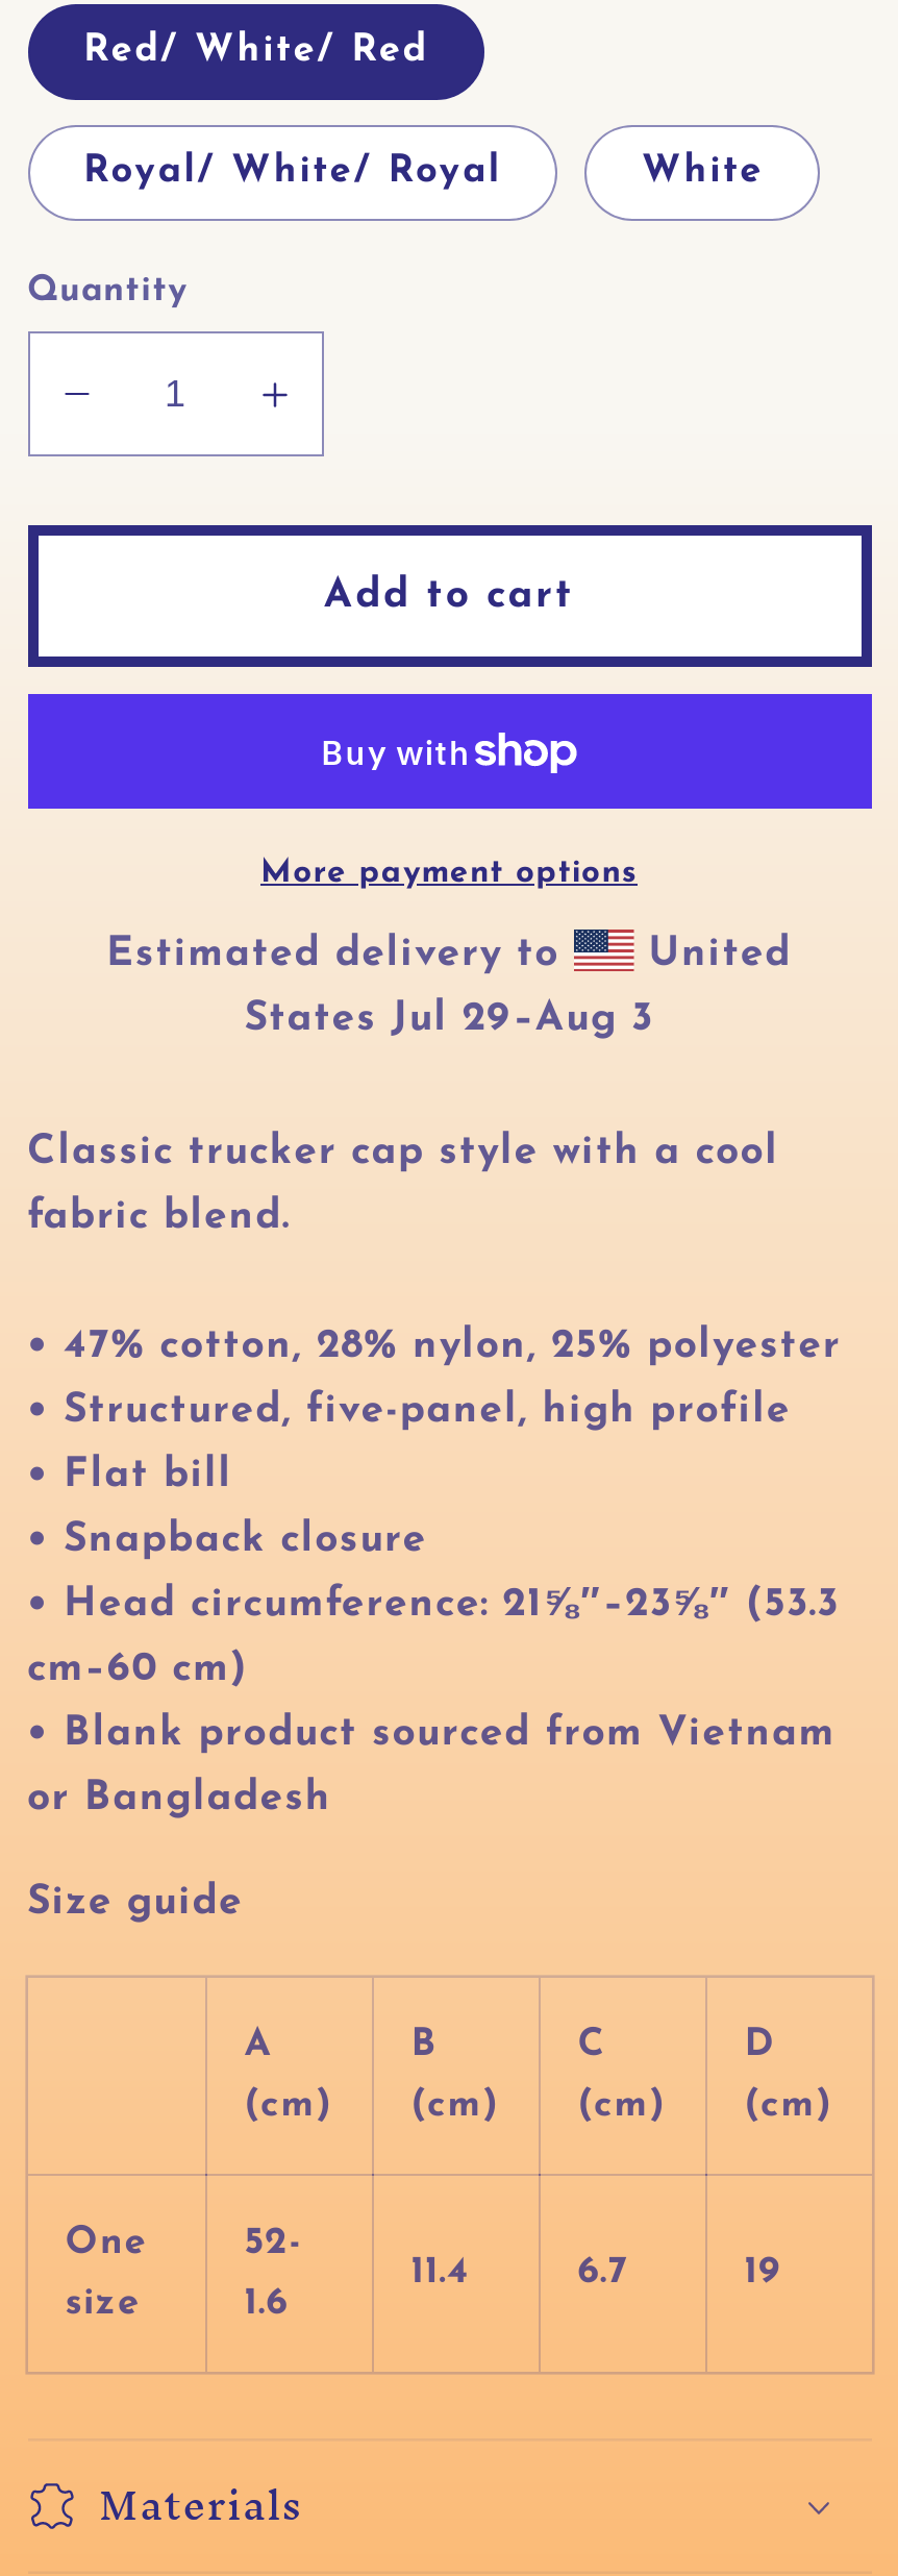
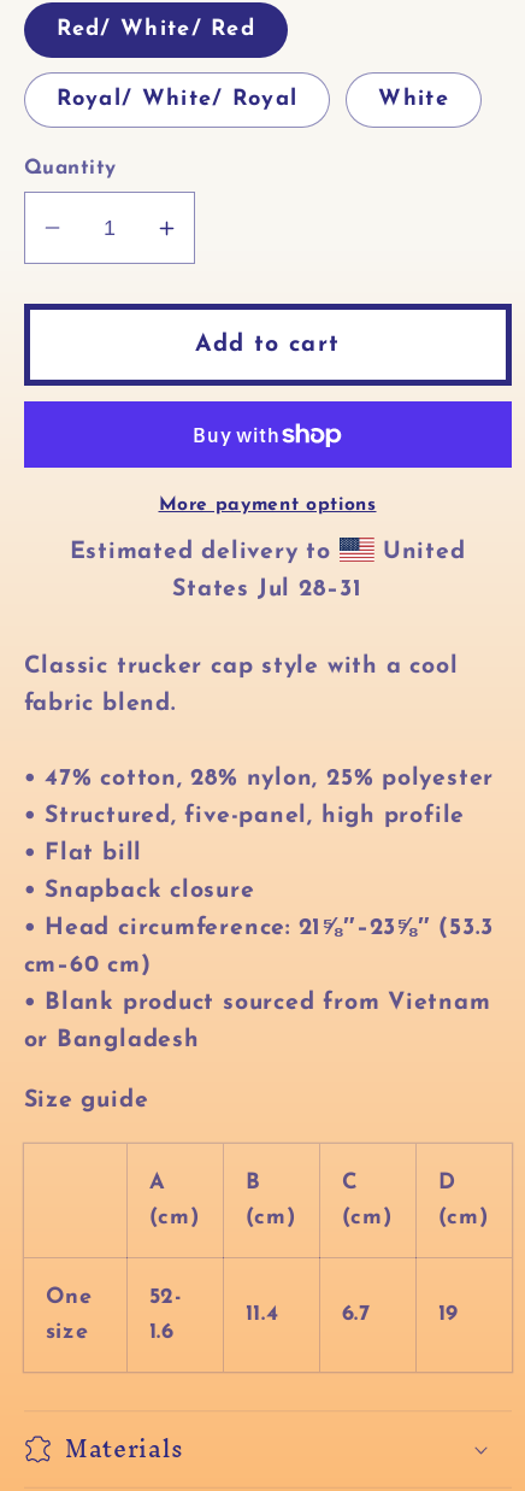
[244,999,654,1040] States Jul 29–Aug 3 -> [173,578,362,602] States Jul 28–31

